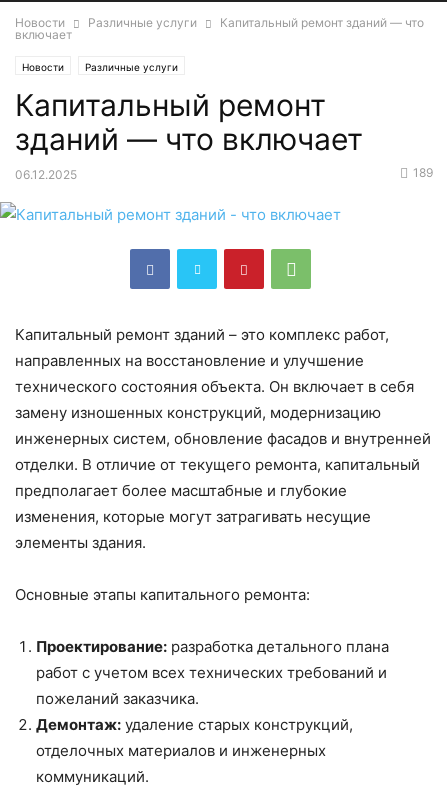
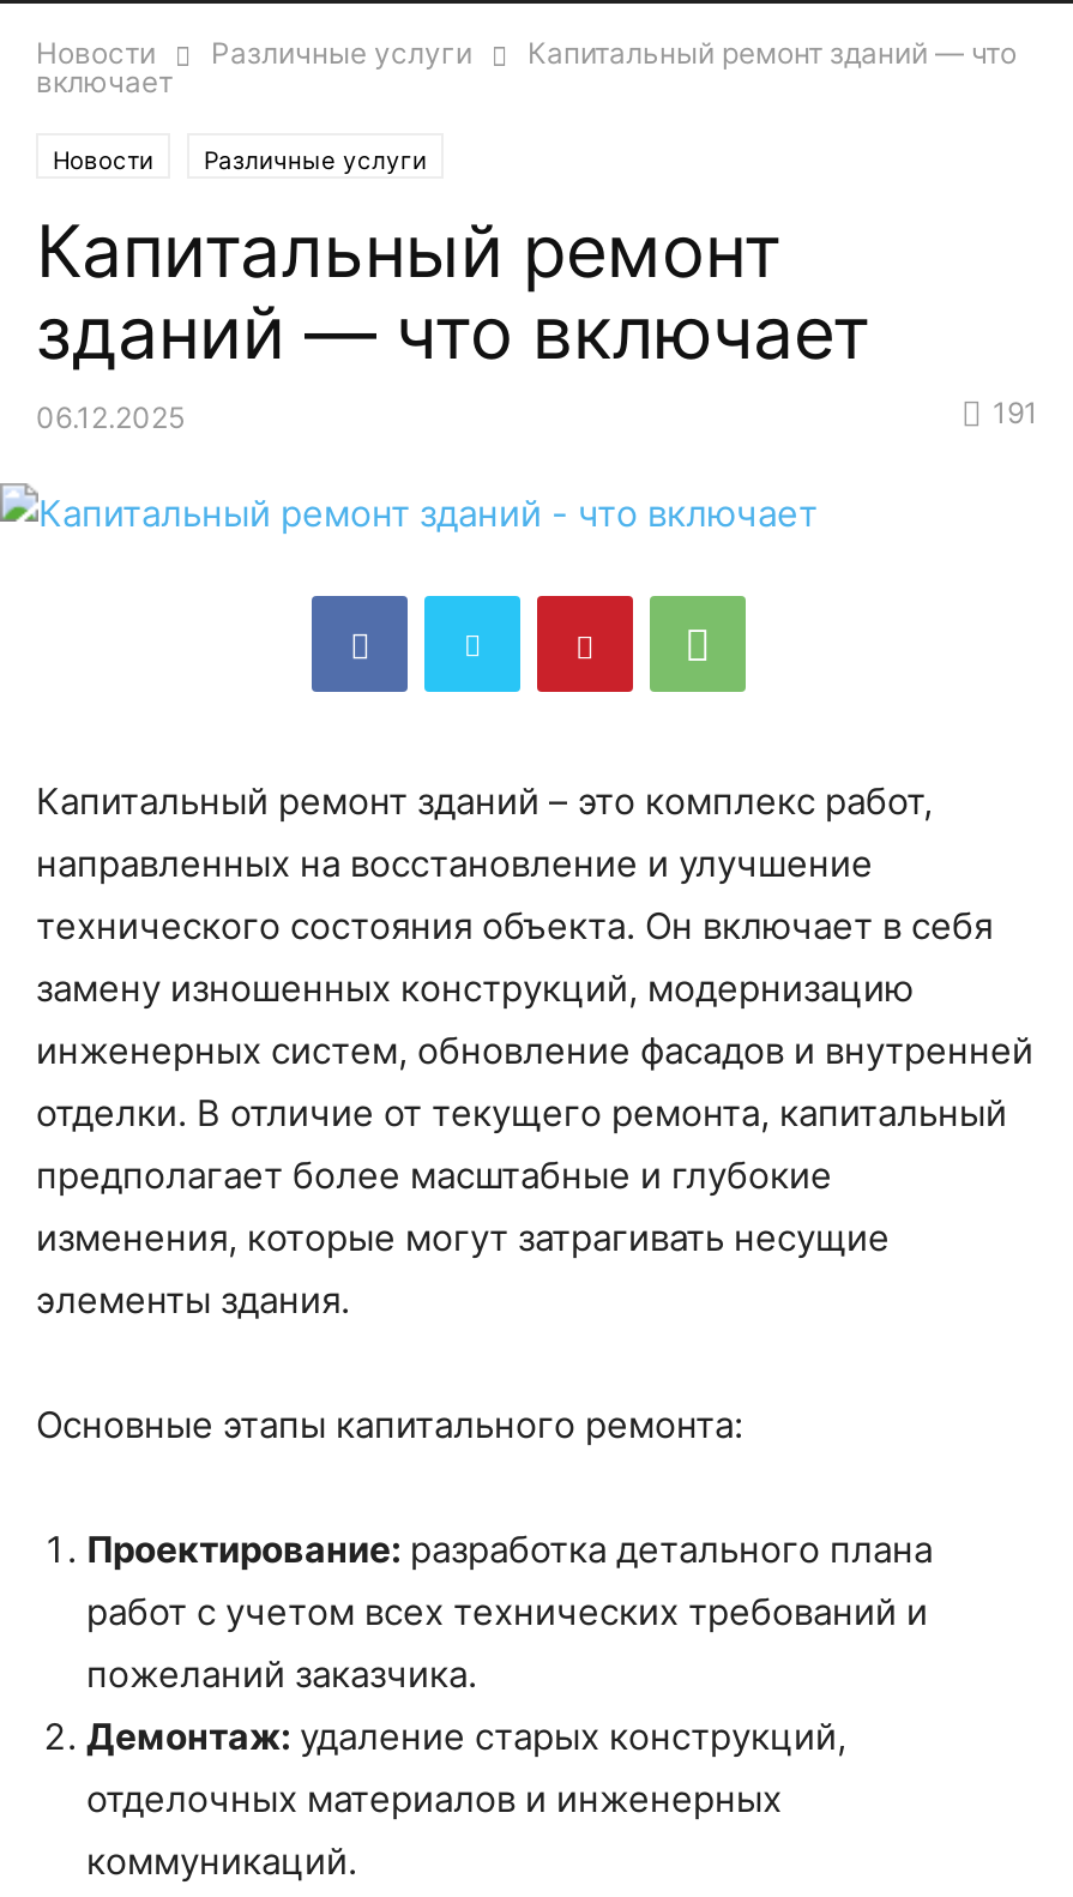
[413,165,433,180] 189 -> [993,395,1038,430] 191

